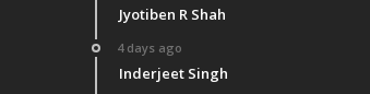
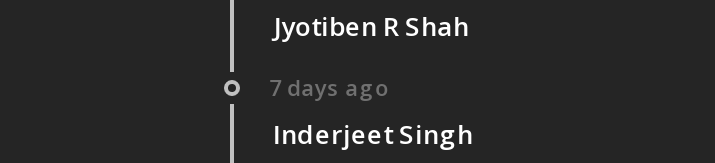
[116,39,182,56] 4 days ago -> [269,72,389,102] 7 days ago

